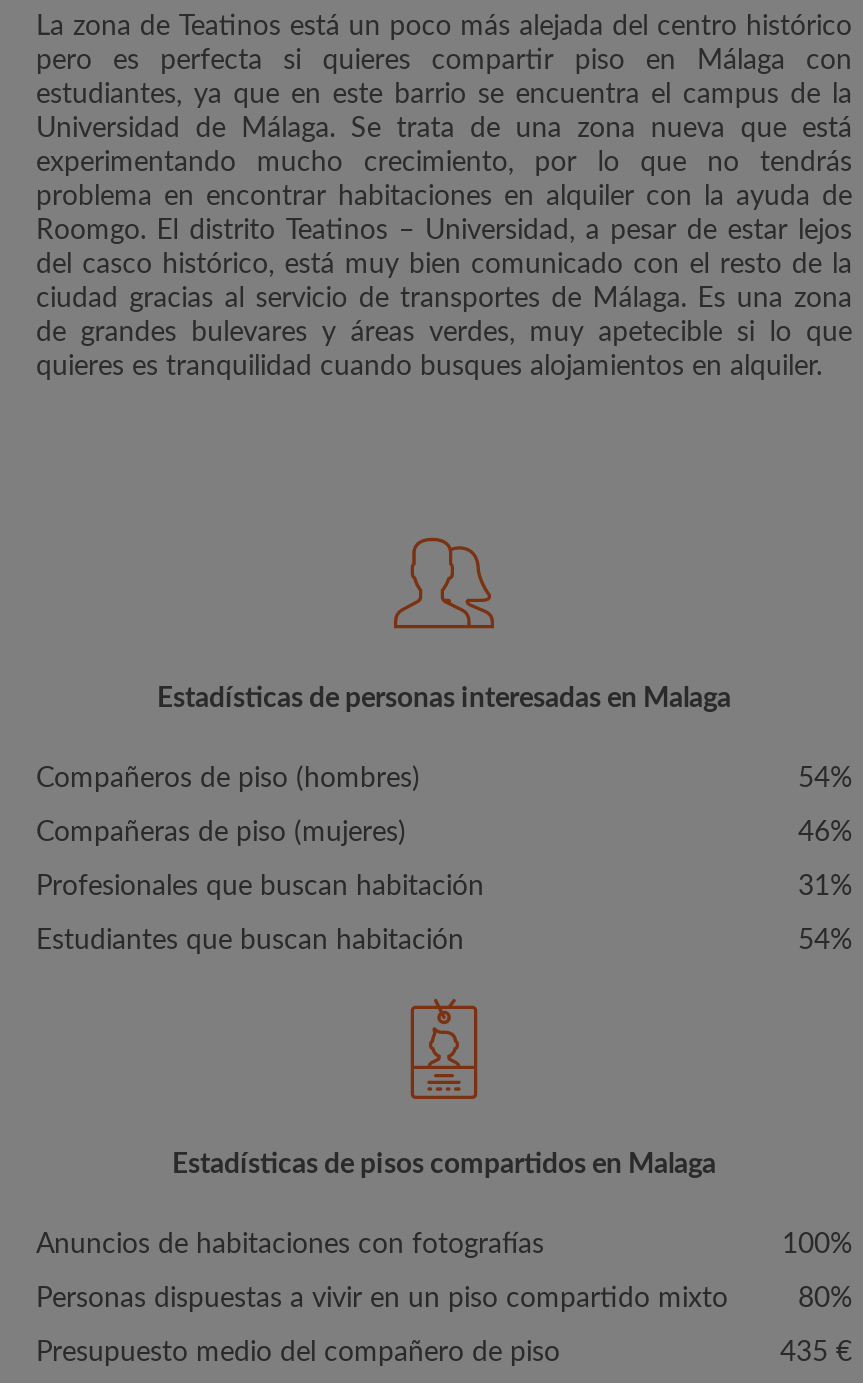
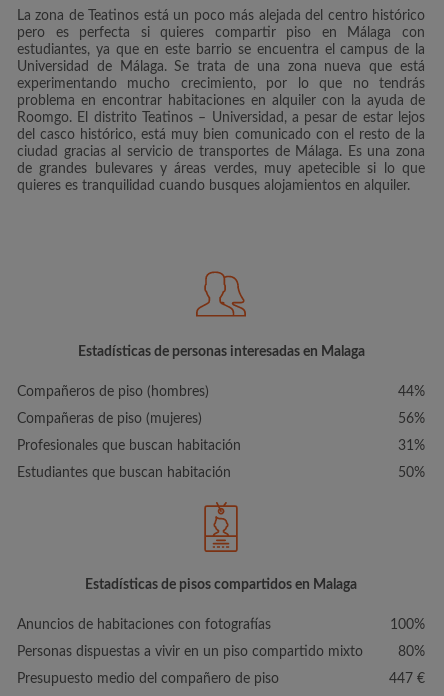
[798,765,852,793] 54% -> [398,385,425,399] 44%
[798,819,852,847] 46% -> [398,412,425,426] 56%
[798,927,852,955] 54% -> [398,466,425,480] 50%
[780,1339,852,1367] 435 € -> [389,672,425,686] 447 €

